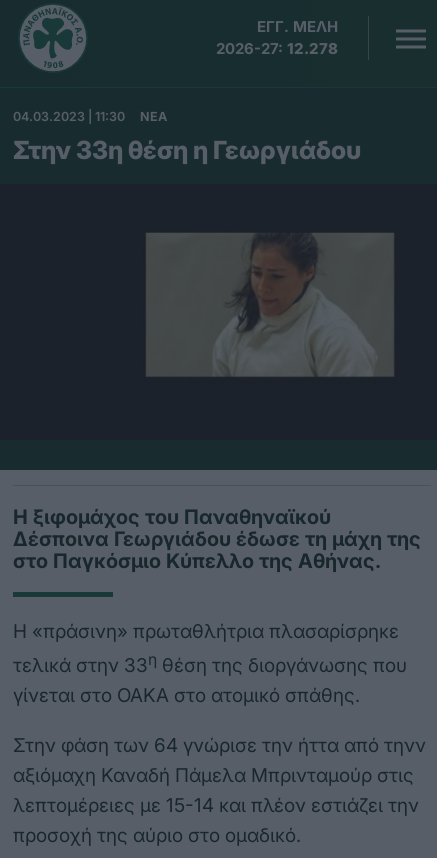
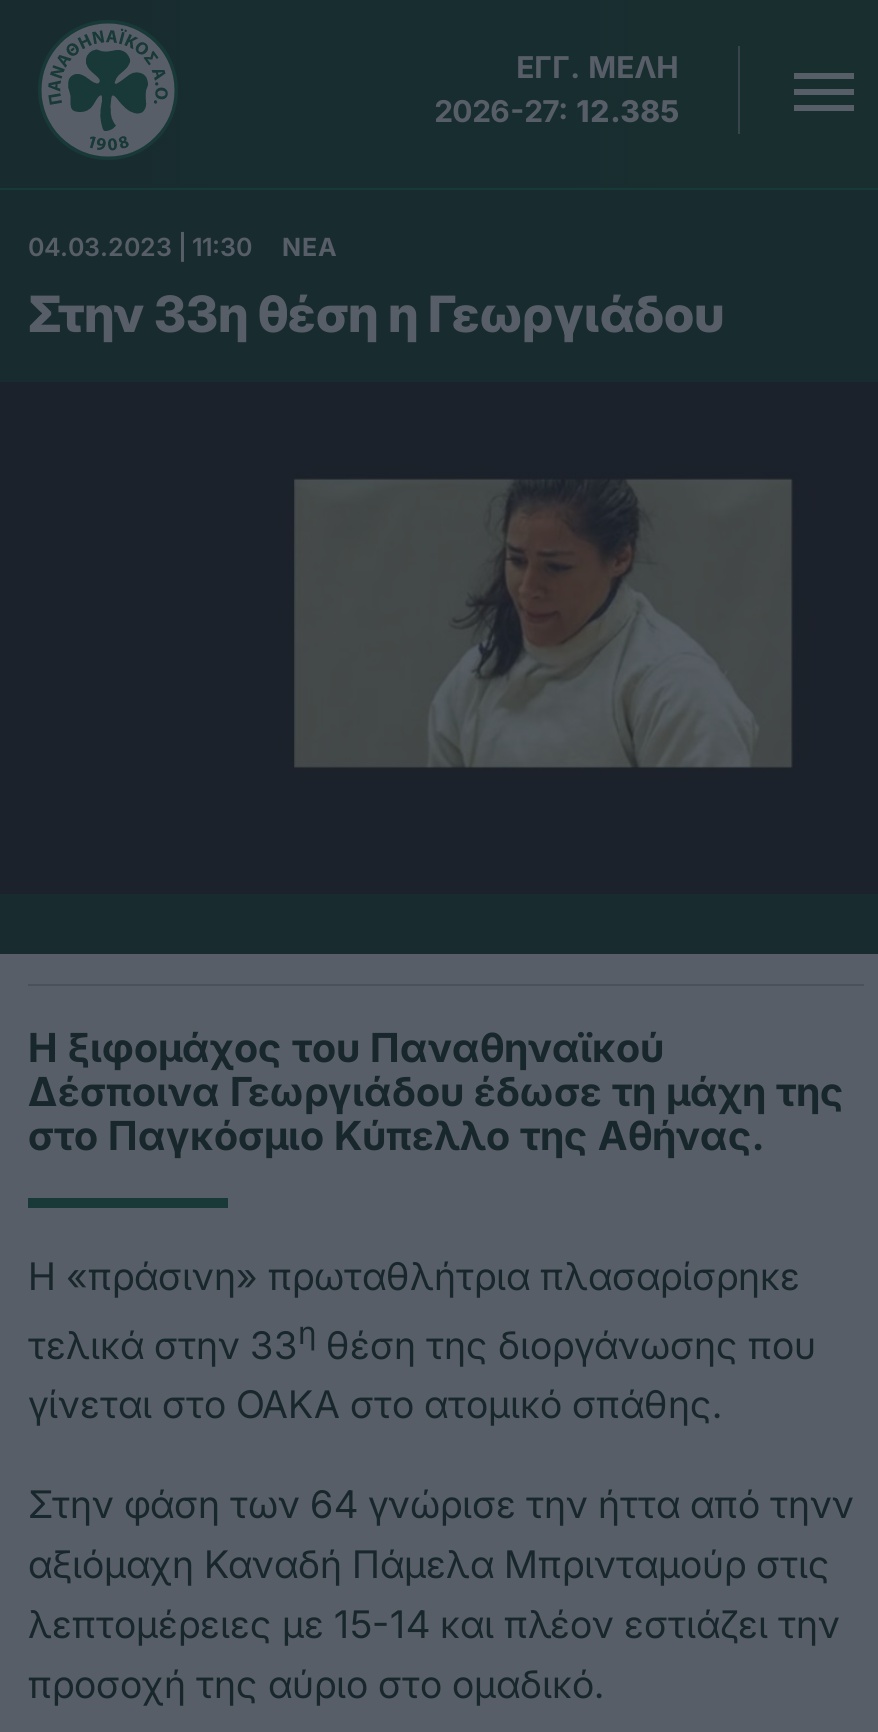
[216,39,338,58] 2026-27: 12.278 -> [434,92,678,130] 2026-27: 12.385

